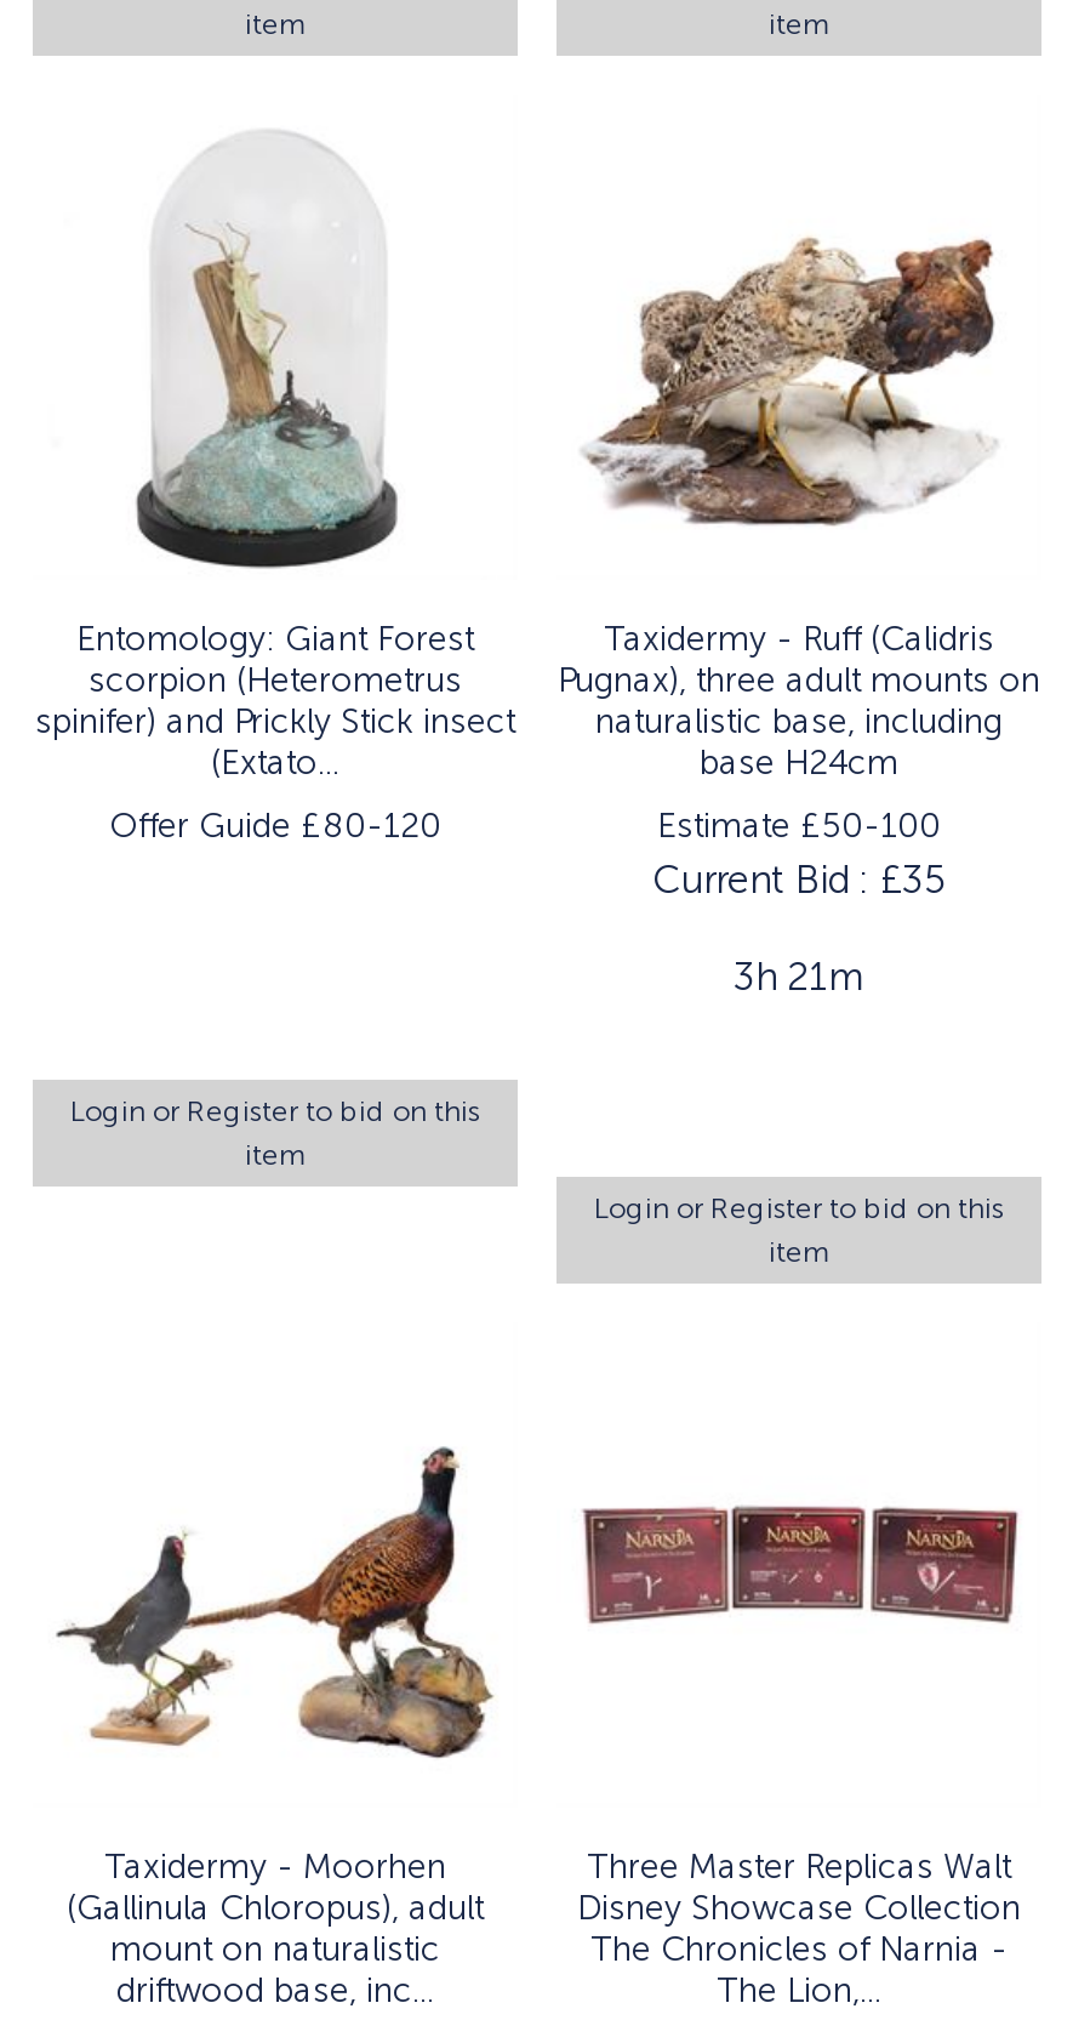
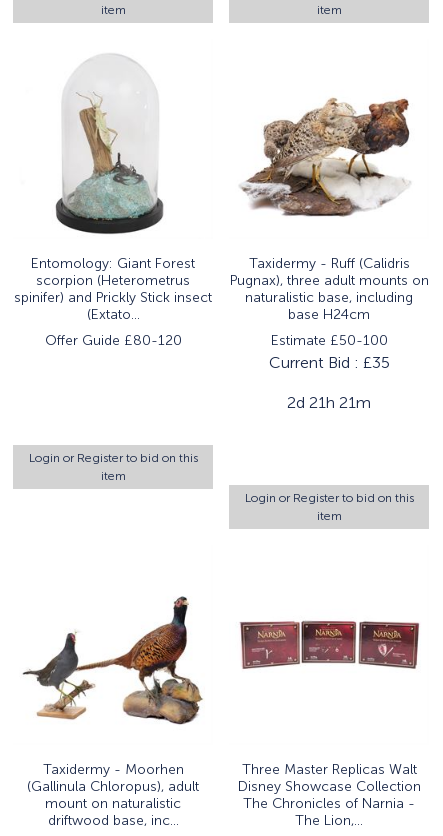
[734,956,864,997] 3h 21m -> [287,394,371,411] 2d 21h 21m

